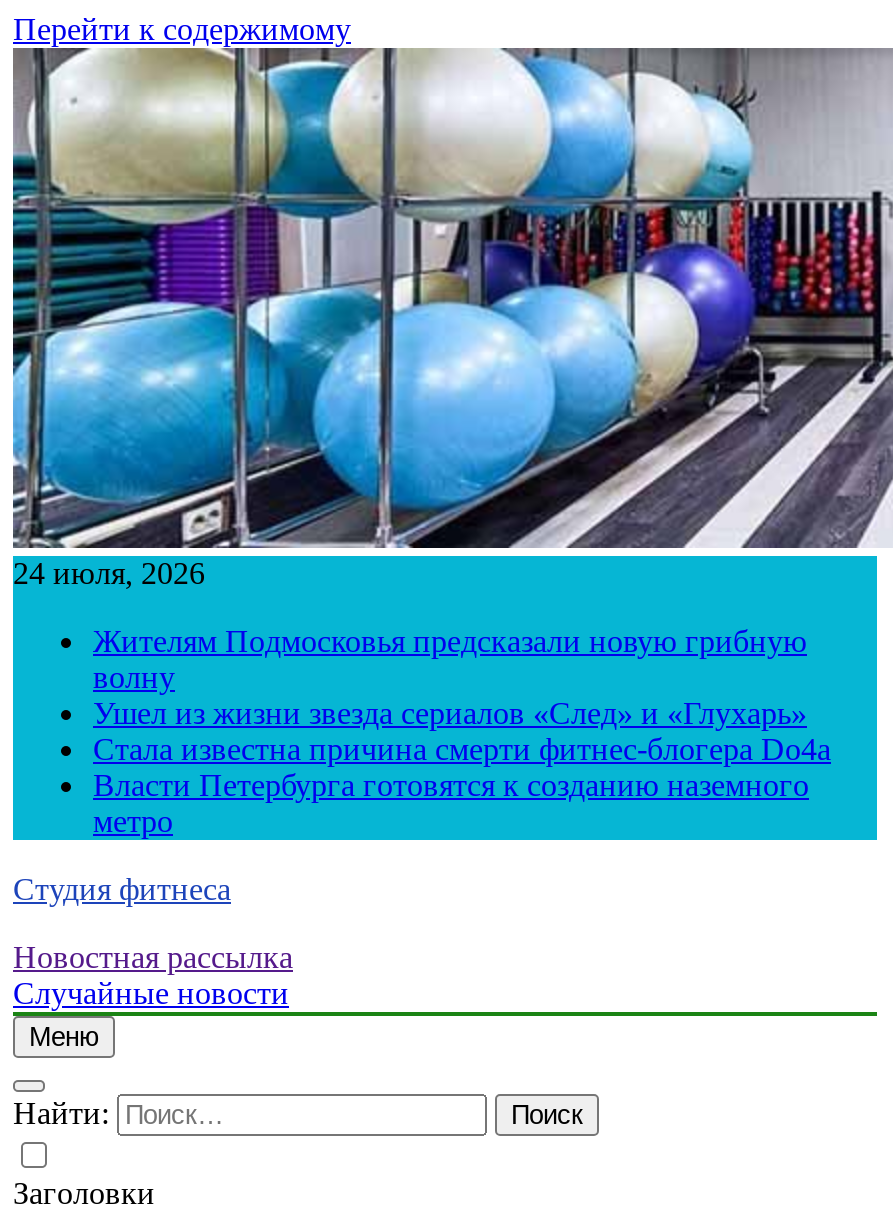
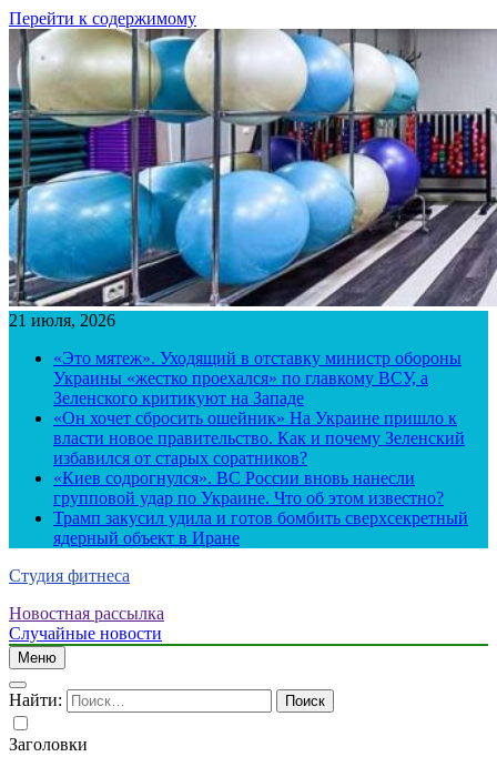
[13,556,205,590] 24 июля, 2026 -> [9,311,115,330] 21 июля, 2026
[93,624,831,838] Жителям Подмосковья предсказали новую грибную | волну | Ушел из жизни звезда сериалов «След» и «Глухарь» | Стала известна причина смерти фитнес-блогера Do4а | Власти Петербурга готовятся к созданию наземного | метро -> [53,349,468,547] «Это мятеж». Уходящий в отставку министр обороны | Украины «жестко проехался» по главкому ВСУ, а | Зеленского критикуют на Западе | «Он хочет сбросить ошейник» На Украине пришло к | власти новое правительство. Как и почему Зеленский | избавился от старых соратников? | «Киев содрогнулся». ВС России вновь нанесли | групповой удар по Украине. Что об этом известно? | Трамп закусил удила и готов бомбить сверхсекретный | ядерный объект в Иране

